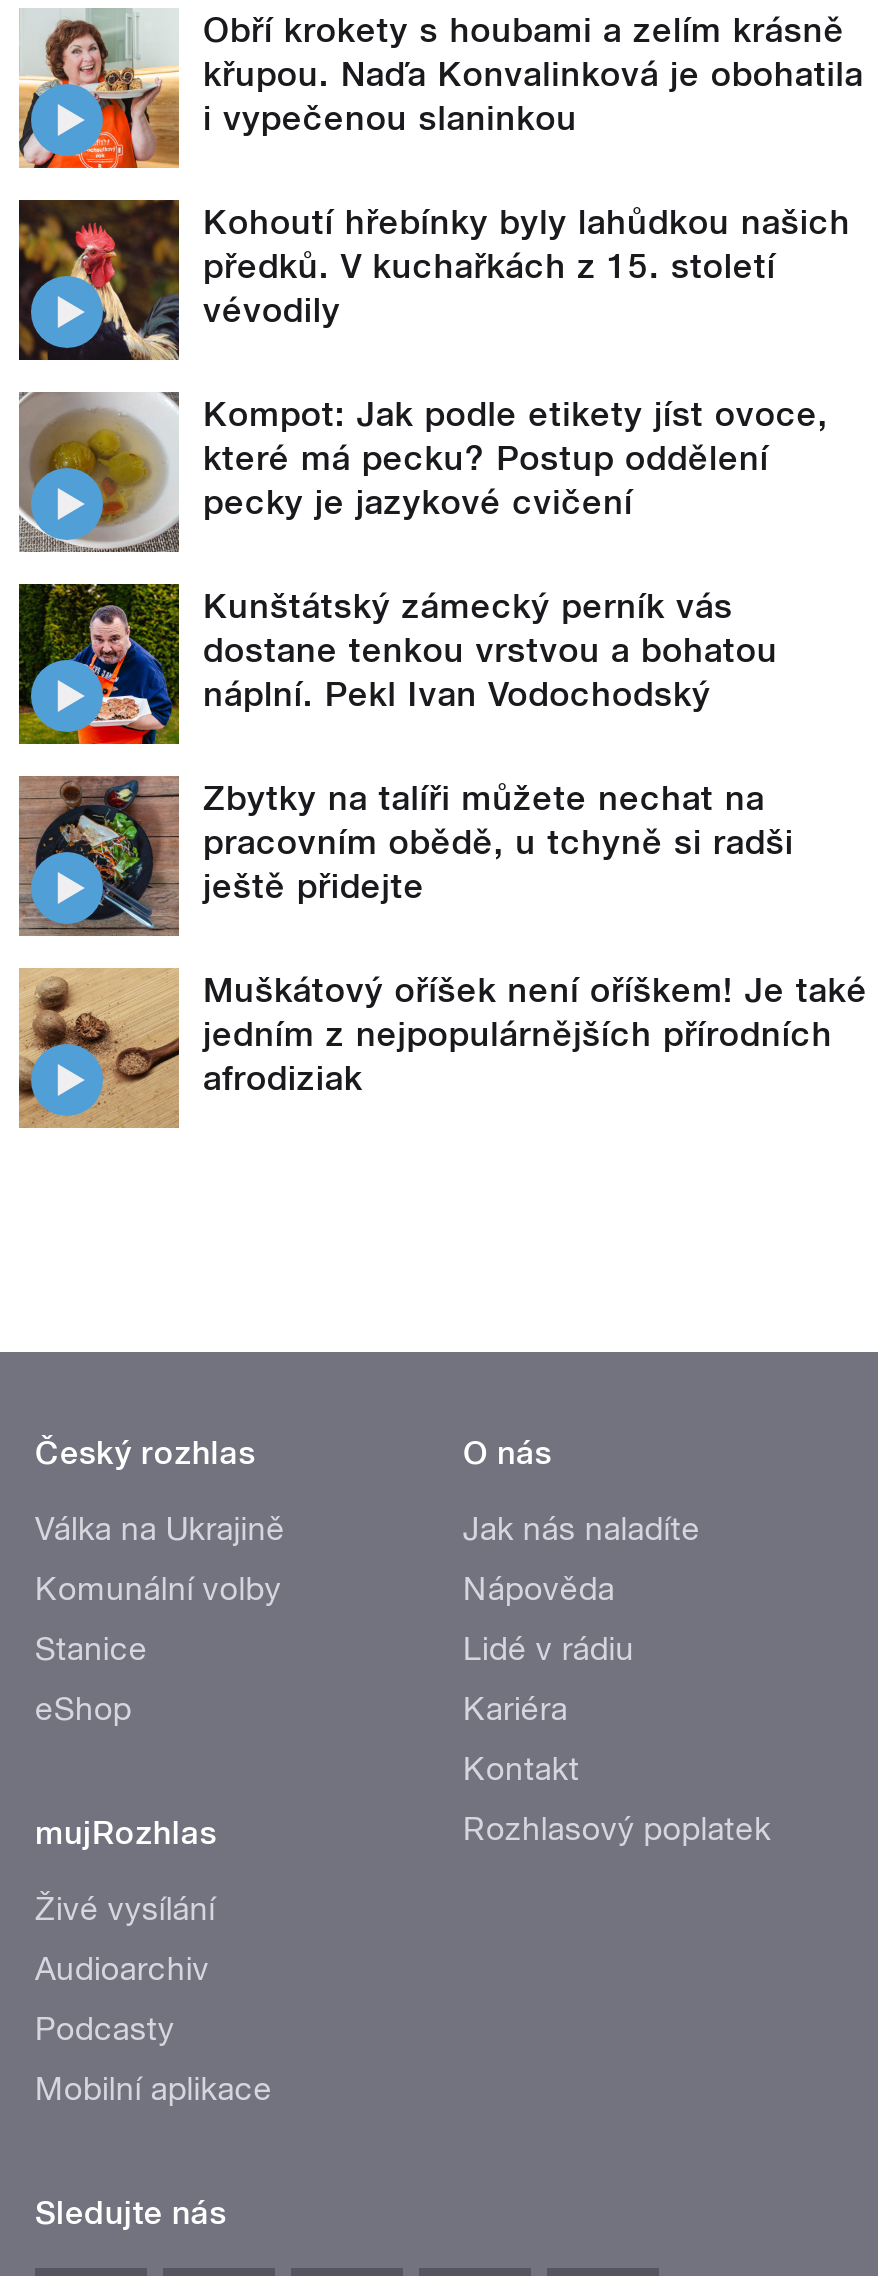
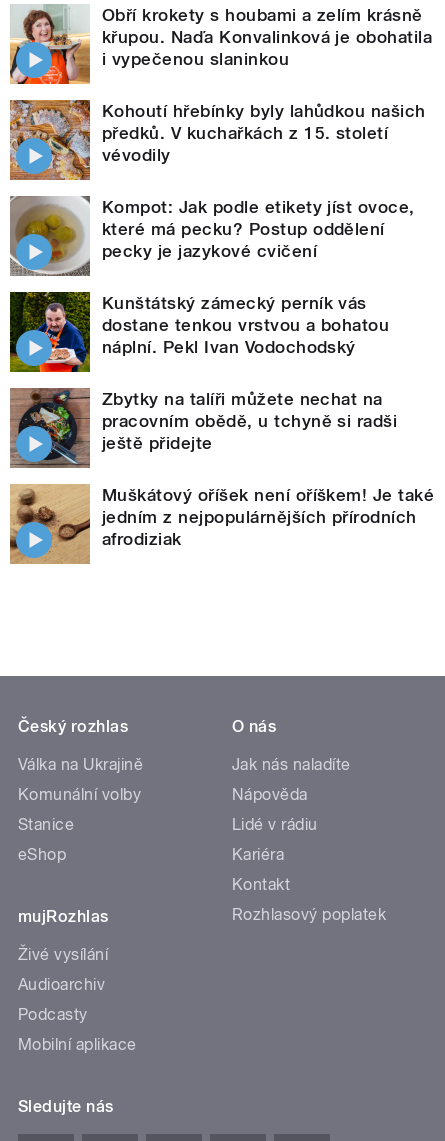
[17,198,181,362] [image] -> [9,99,91,181] [image]

